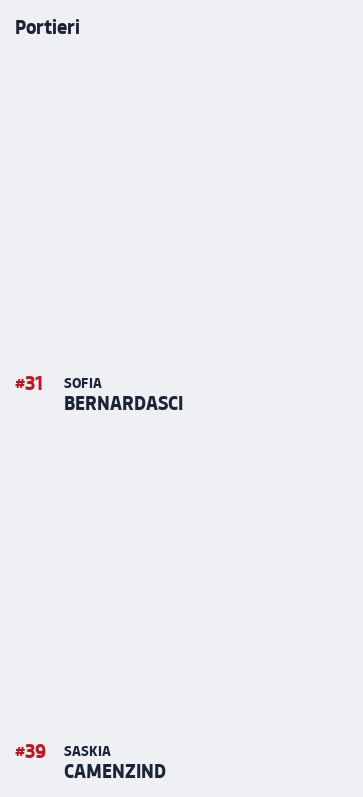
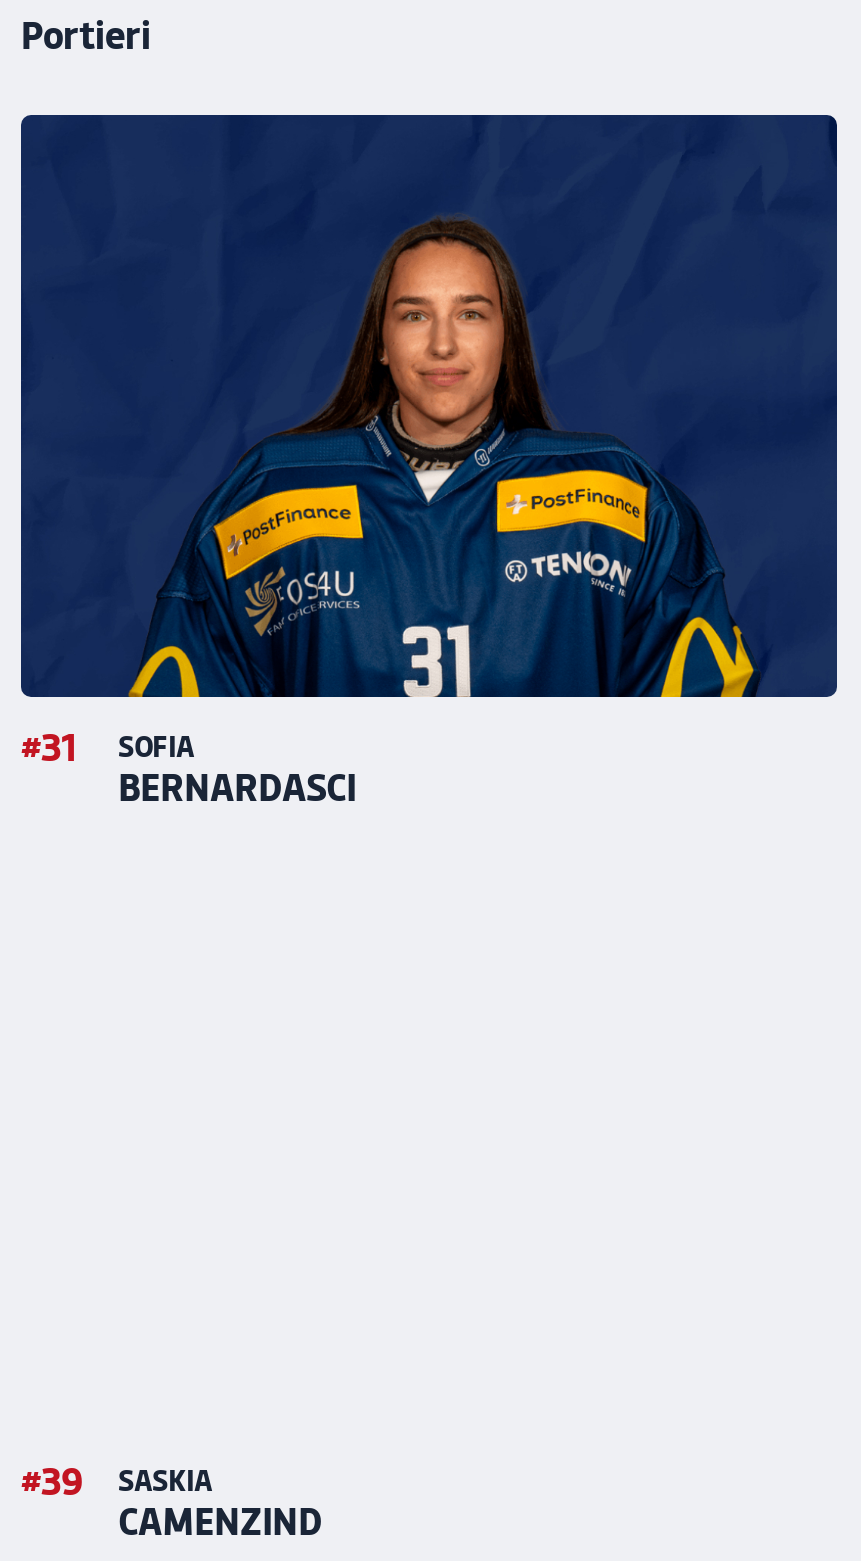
none -> [19,112,839,700] [image]

